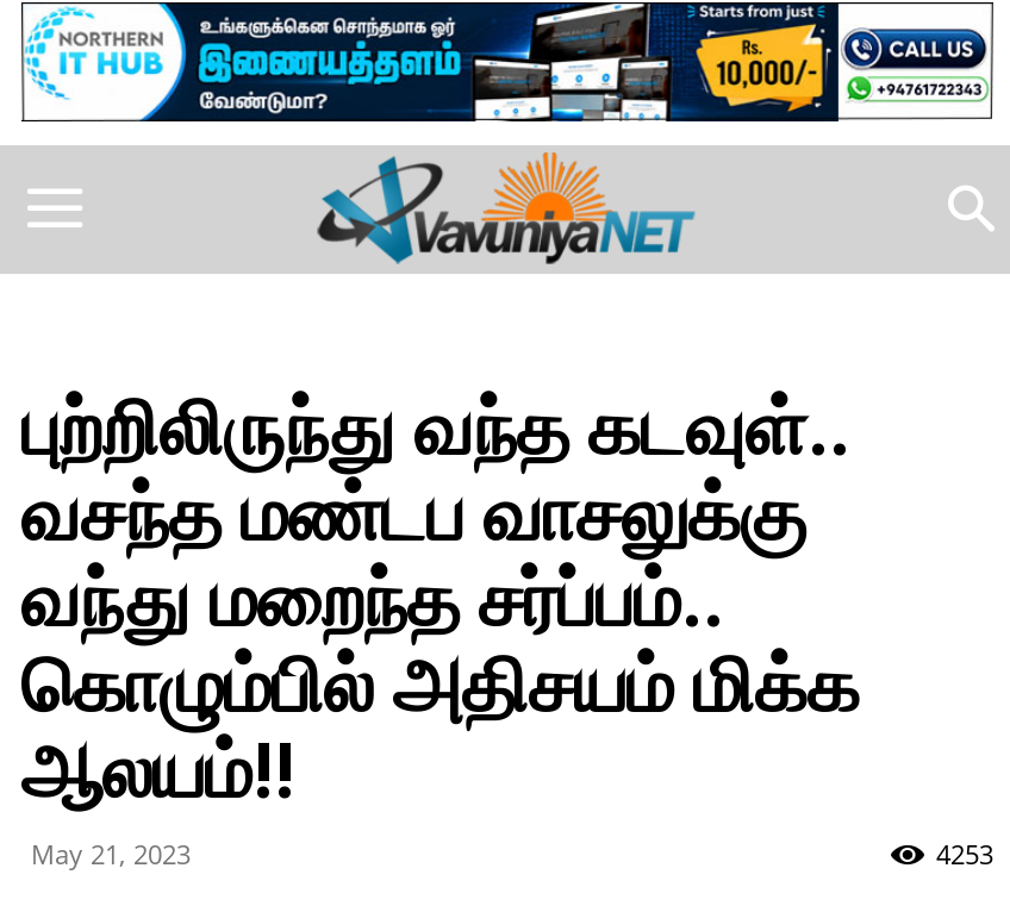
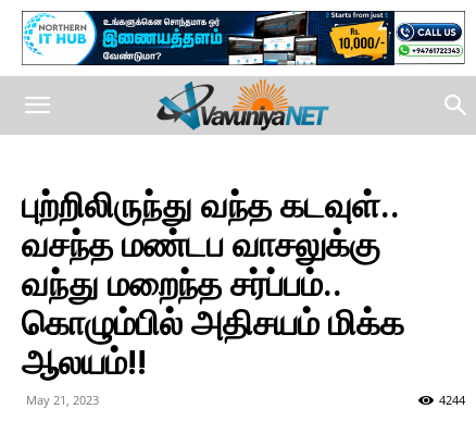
[936,836,993,872] 4253 -> [439,392,465,408] 4244

